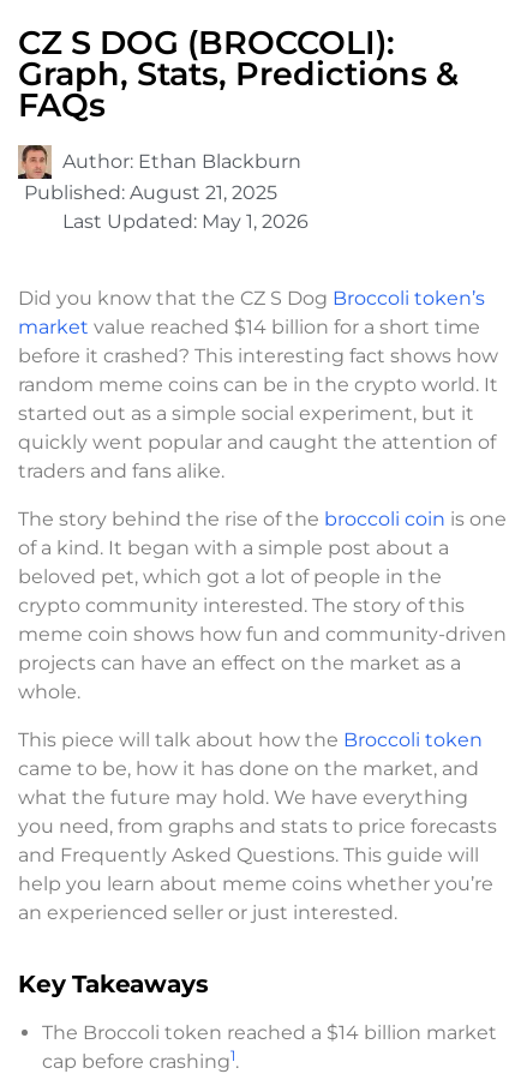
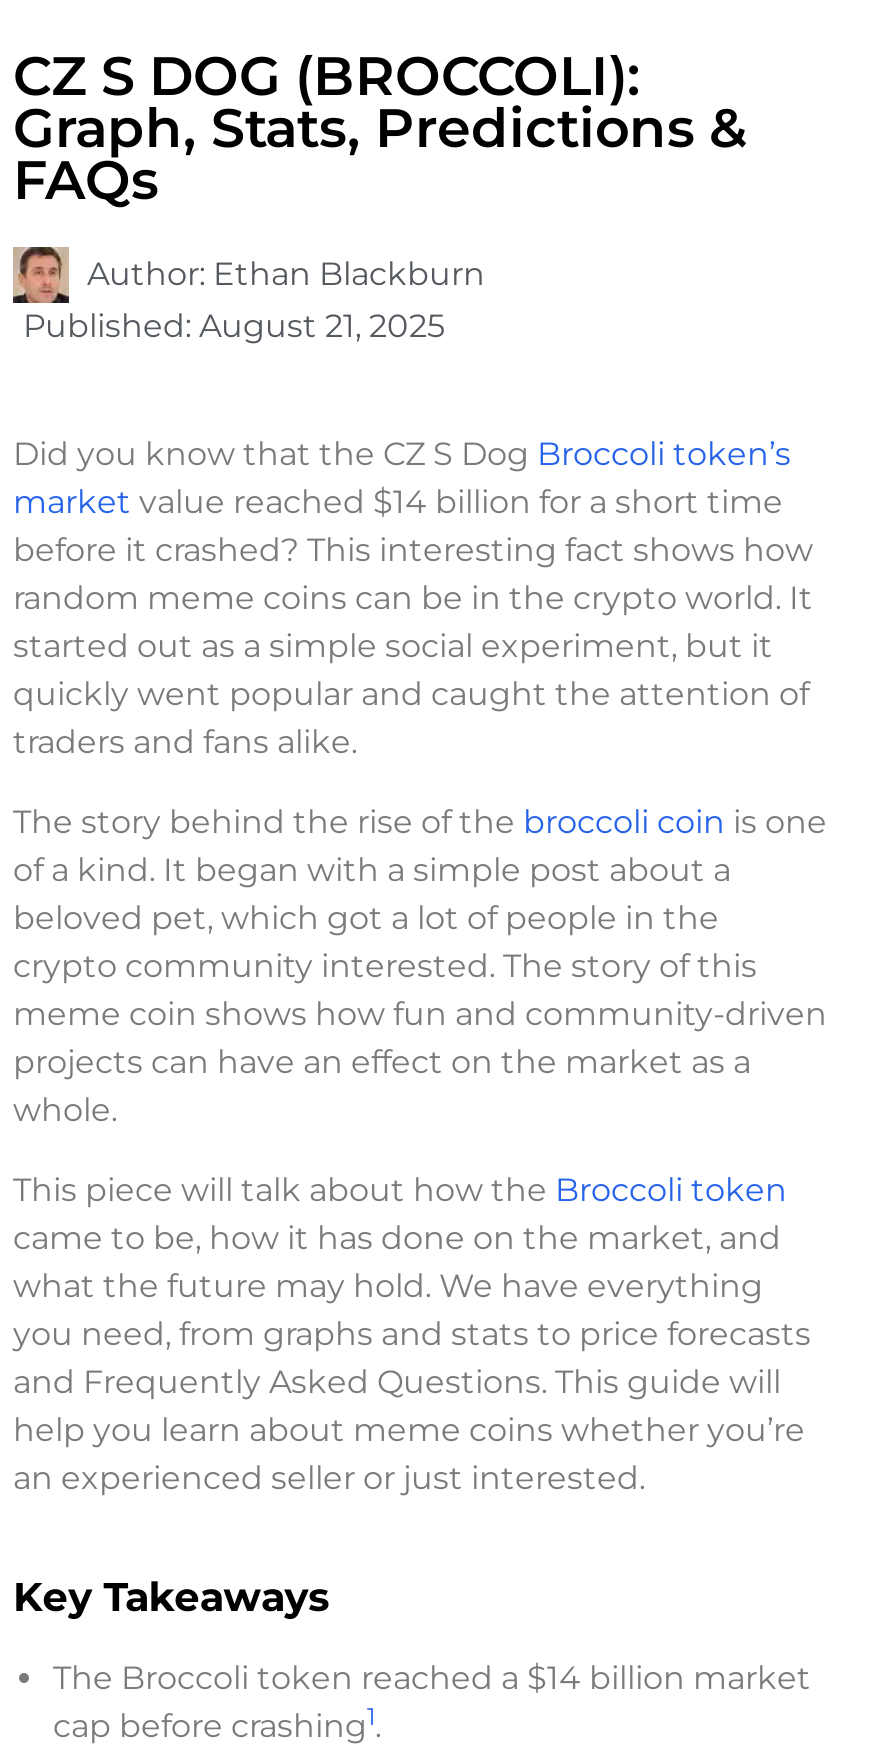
[62,210,309,233] Last Updated: May 1, 2026 -> none

